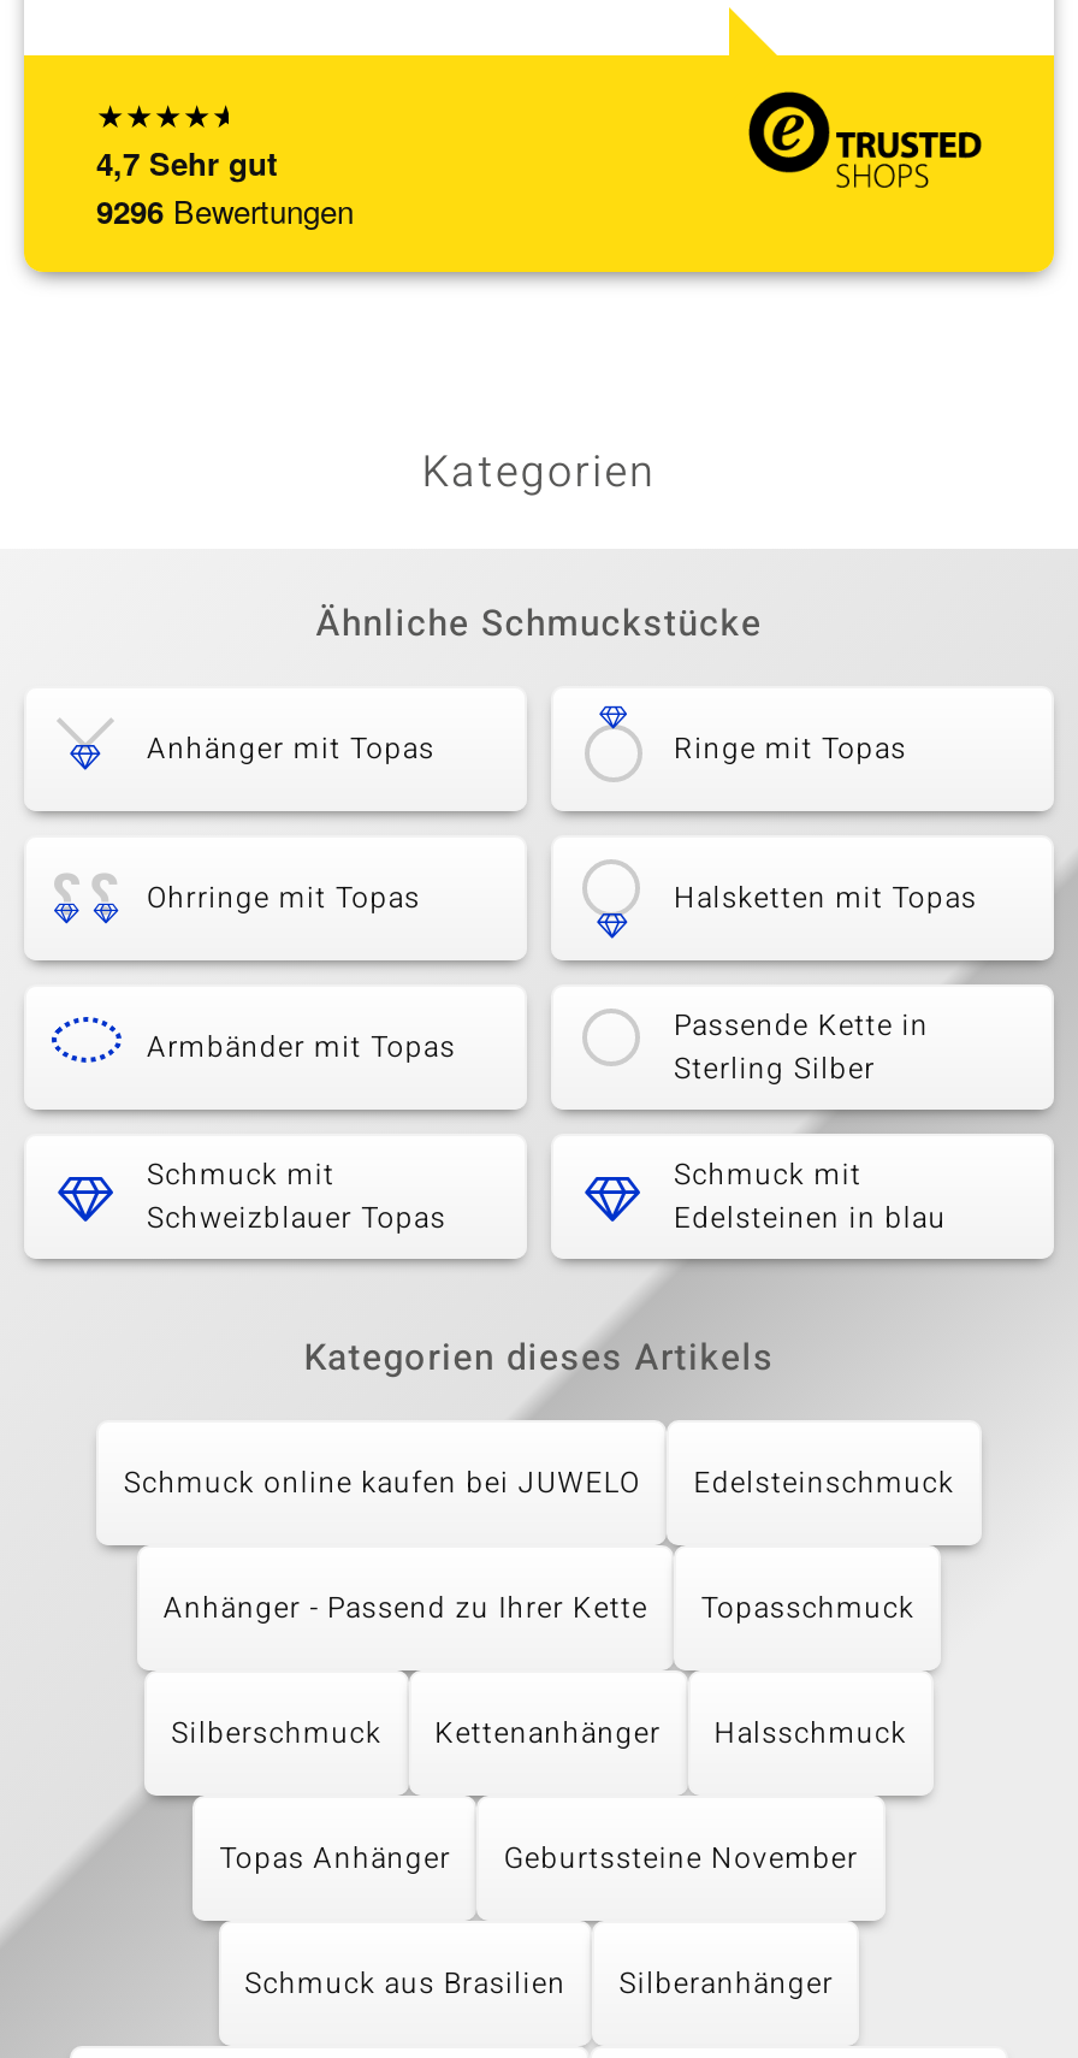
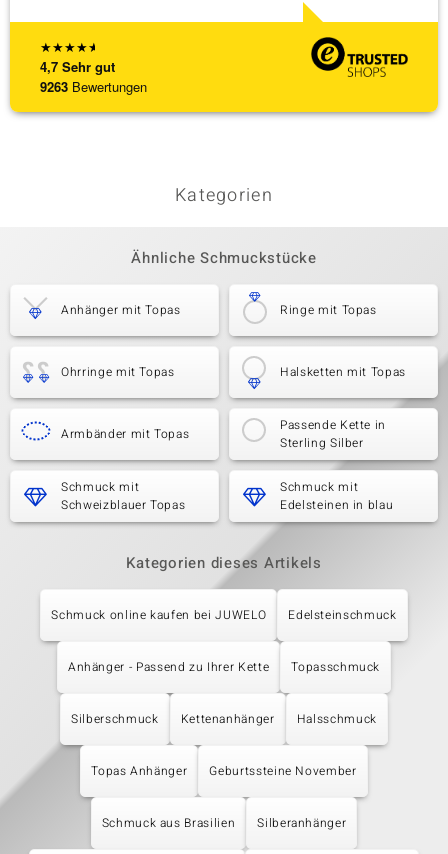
[96,188,354,233] 9296 Bewertungen -> [40,77,147,96] 9263 Bewertungen

